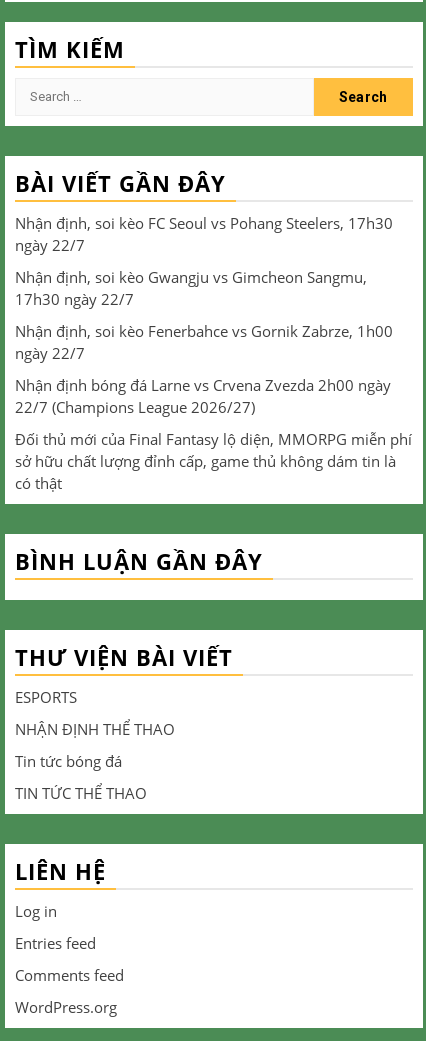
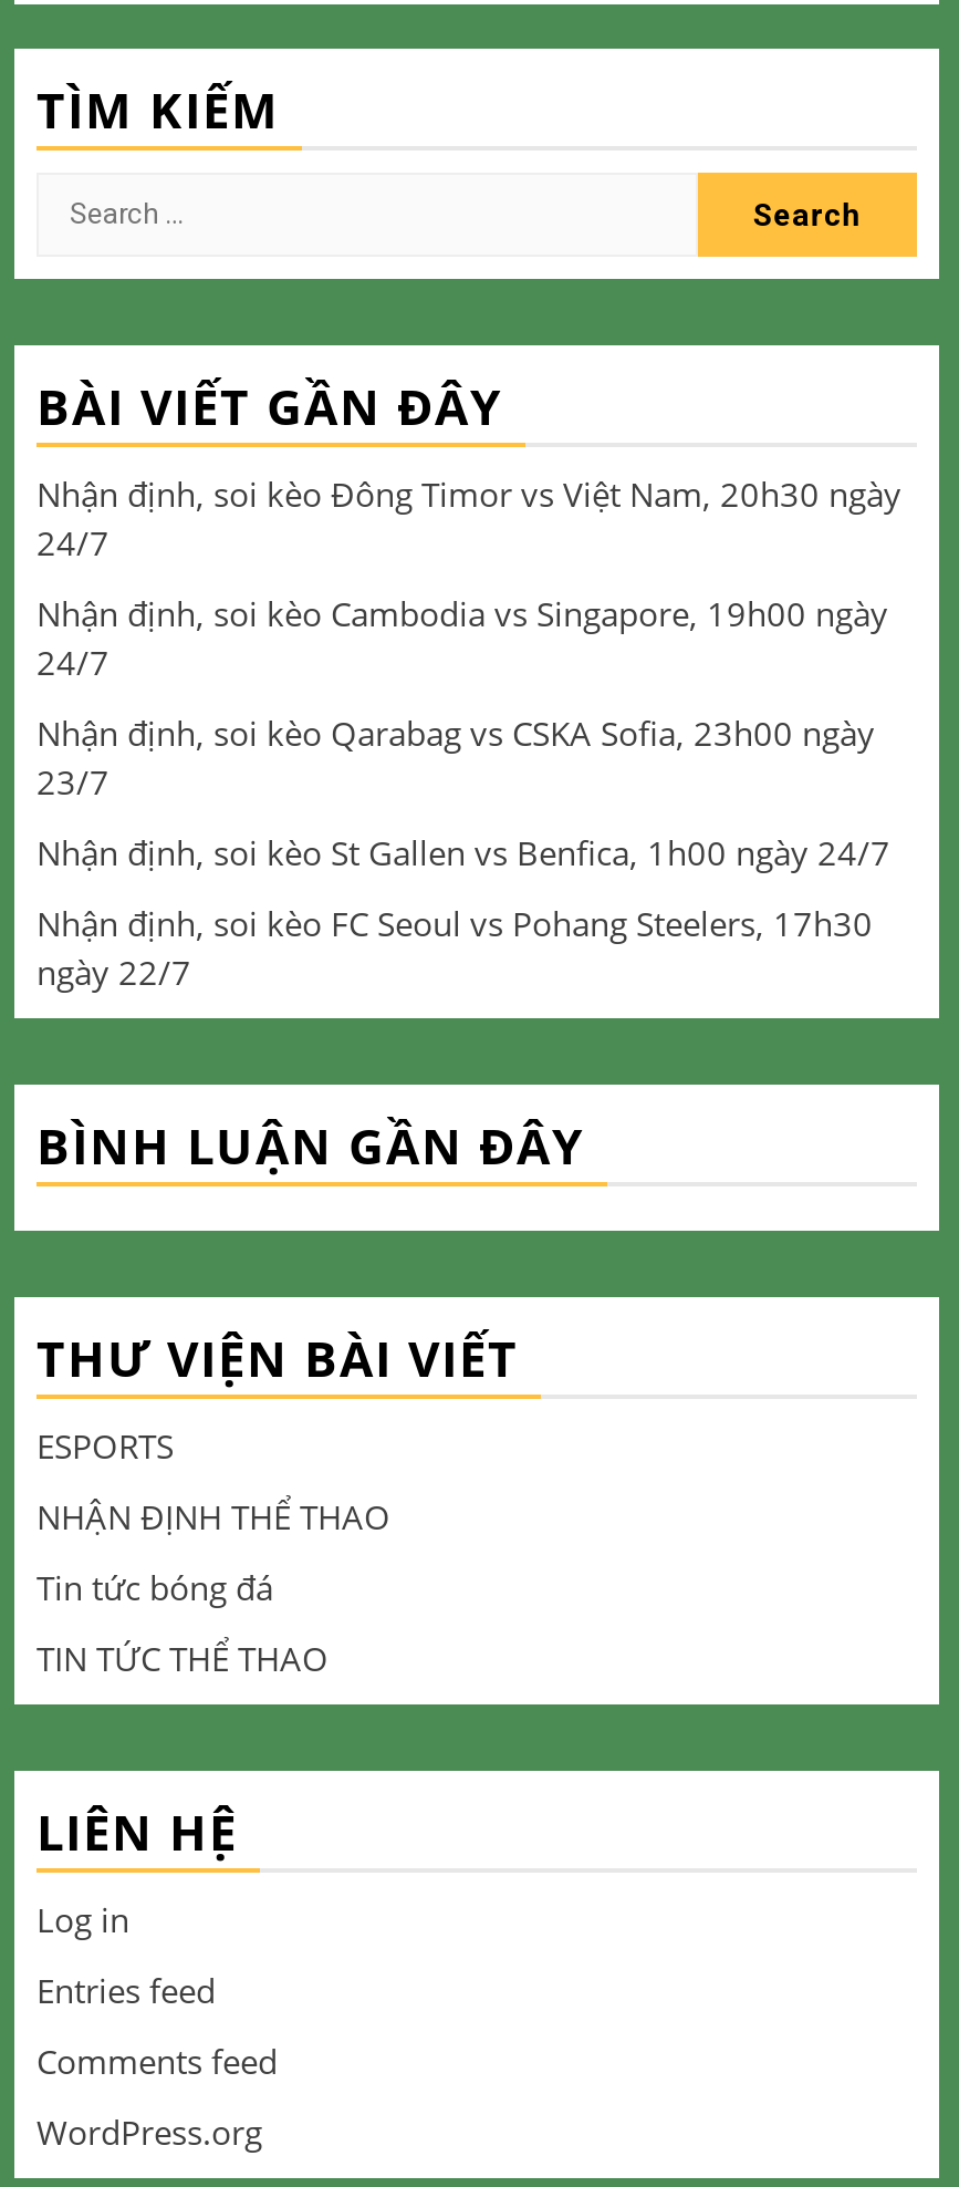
none -> [37,471,901,874] Nhận định, soi kèo Đông Timor vs Việt Nam, 20h30 ngày | 24/7 | Nhận định, soi kèo Cambodia vs Singapore, 19h00 ngày | 24/7 | Nhận định, soi kèo Qarabag vs CSKA Sofia, 23h00 ngày | 23/7 | Nhận định, soi kèo St Gallen vs Benfica, 1h00 ngày 24/7
moved [15,213,393,255] -> [37,901,873,994]: Nhận định, soi kèo FC Seoul vs Pohang Steelers, 17h30 | ngày 22/7
[15,267,412,493] Nhận định, soi kèo Gwangju vs Gimcheon Sangmu, | 17h30 ngày 22/7 | Nhận định, soi kèo Fenerbahce vs Gornik Zabrze, 1h00 | ngày 22/7 | Nhận định bóng đá Larne vs Crvena Zvezda 2h00 ngày | 22/7 (Champions League 2026/27) | Đối thủ mới của Final Fantasy lộ diện, MMORPG miễn phí | sở hữu chất lượng đỉnh cấp, game thủ không dám tin là | có thật -> none

